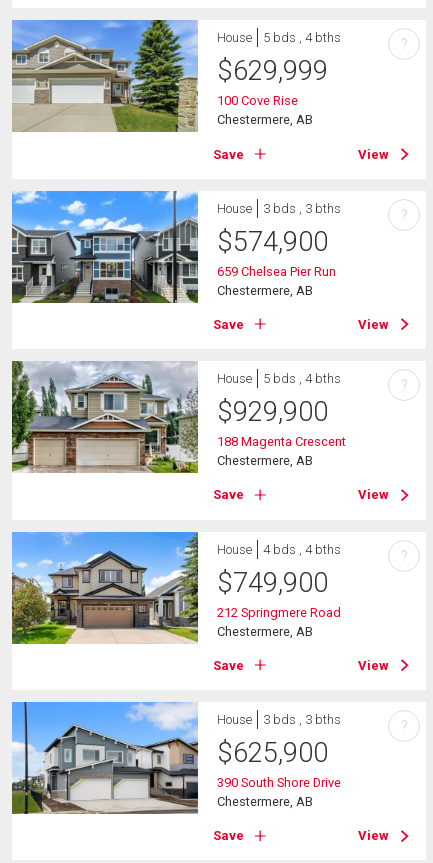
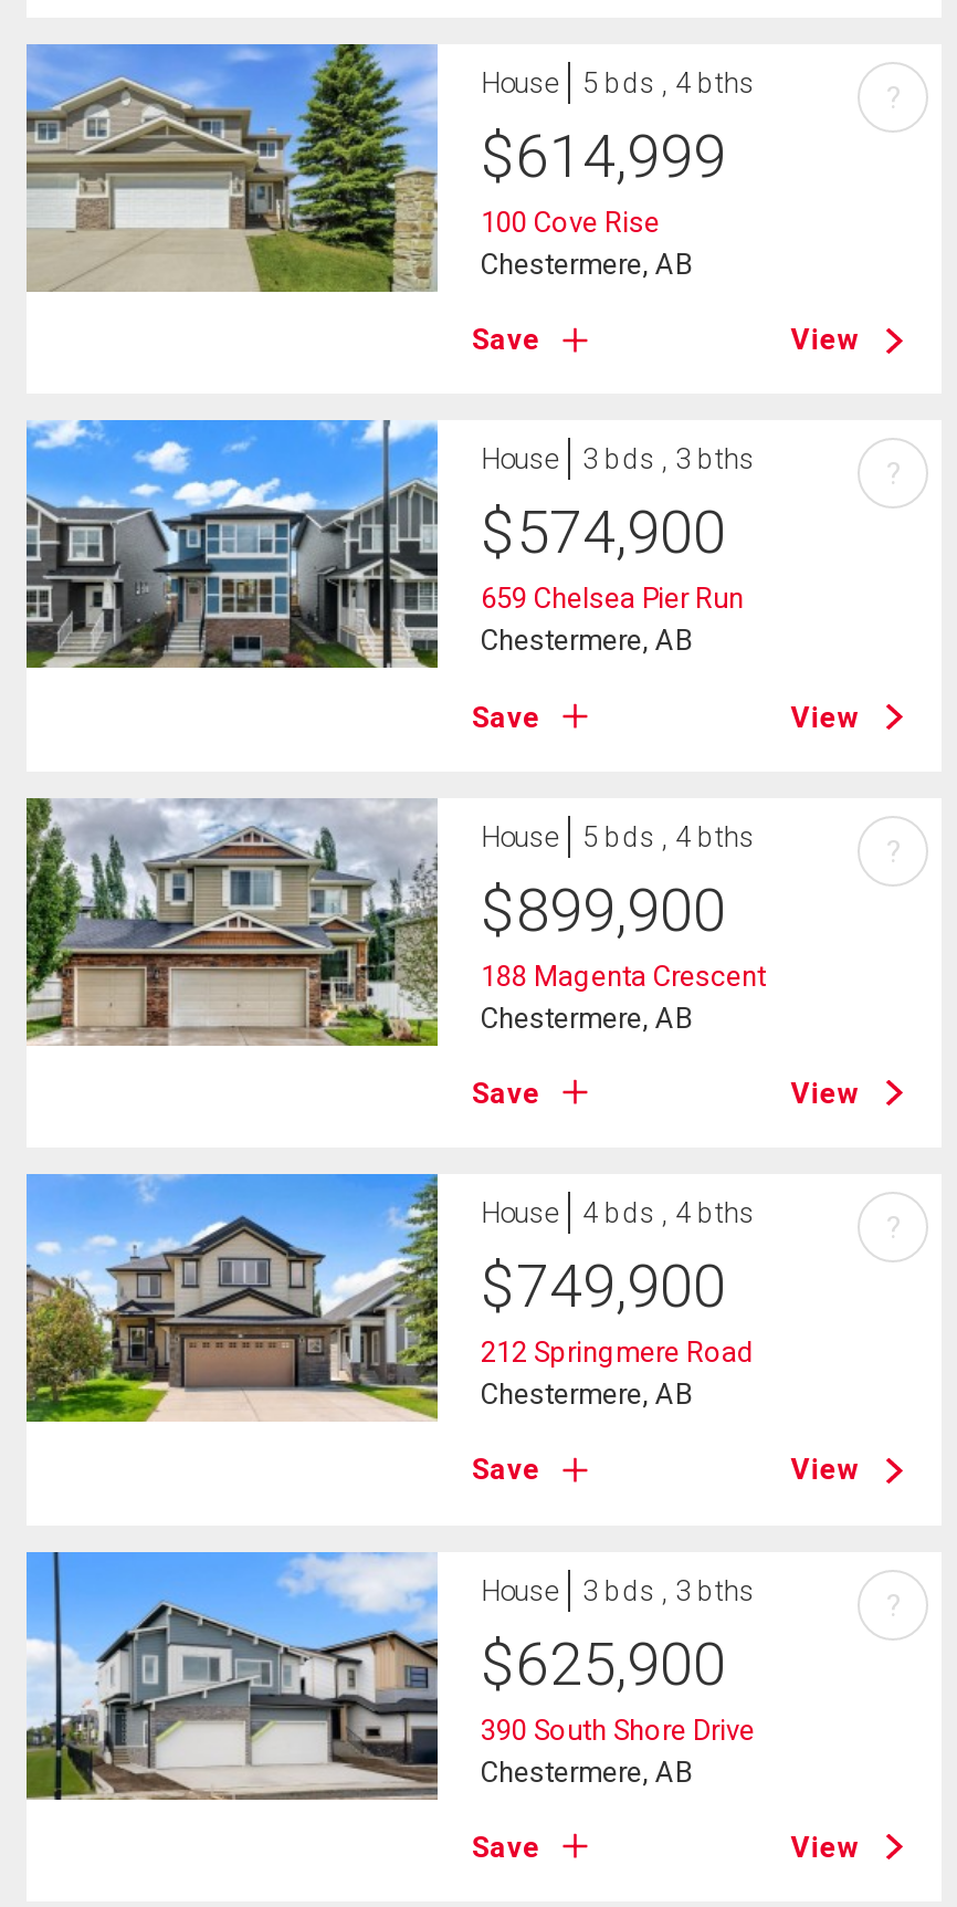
[217,55,328,87] $629,999 -> [481,121,726,192] $614,999
[217,396,328,428] $929,900 -> [481,875,726,945] $899,900

